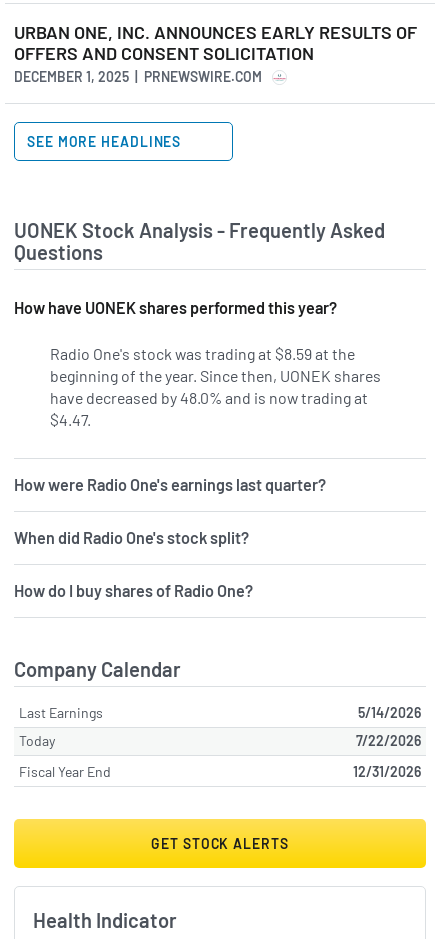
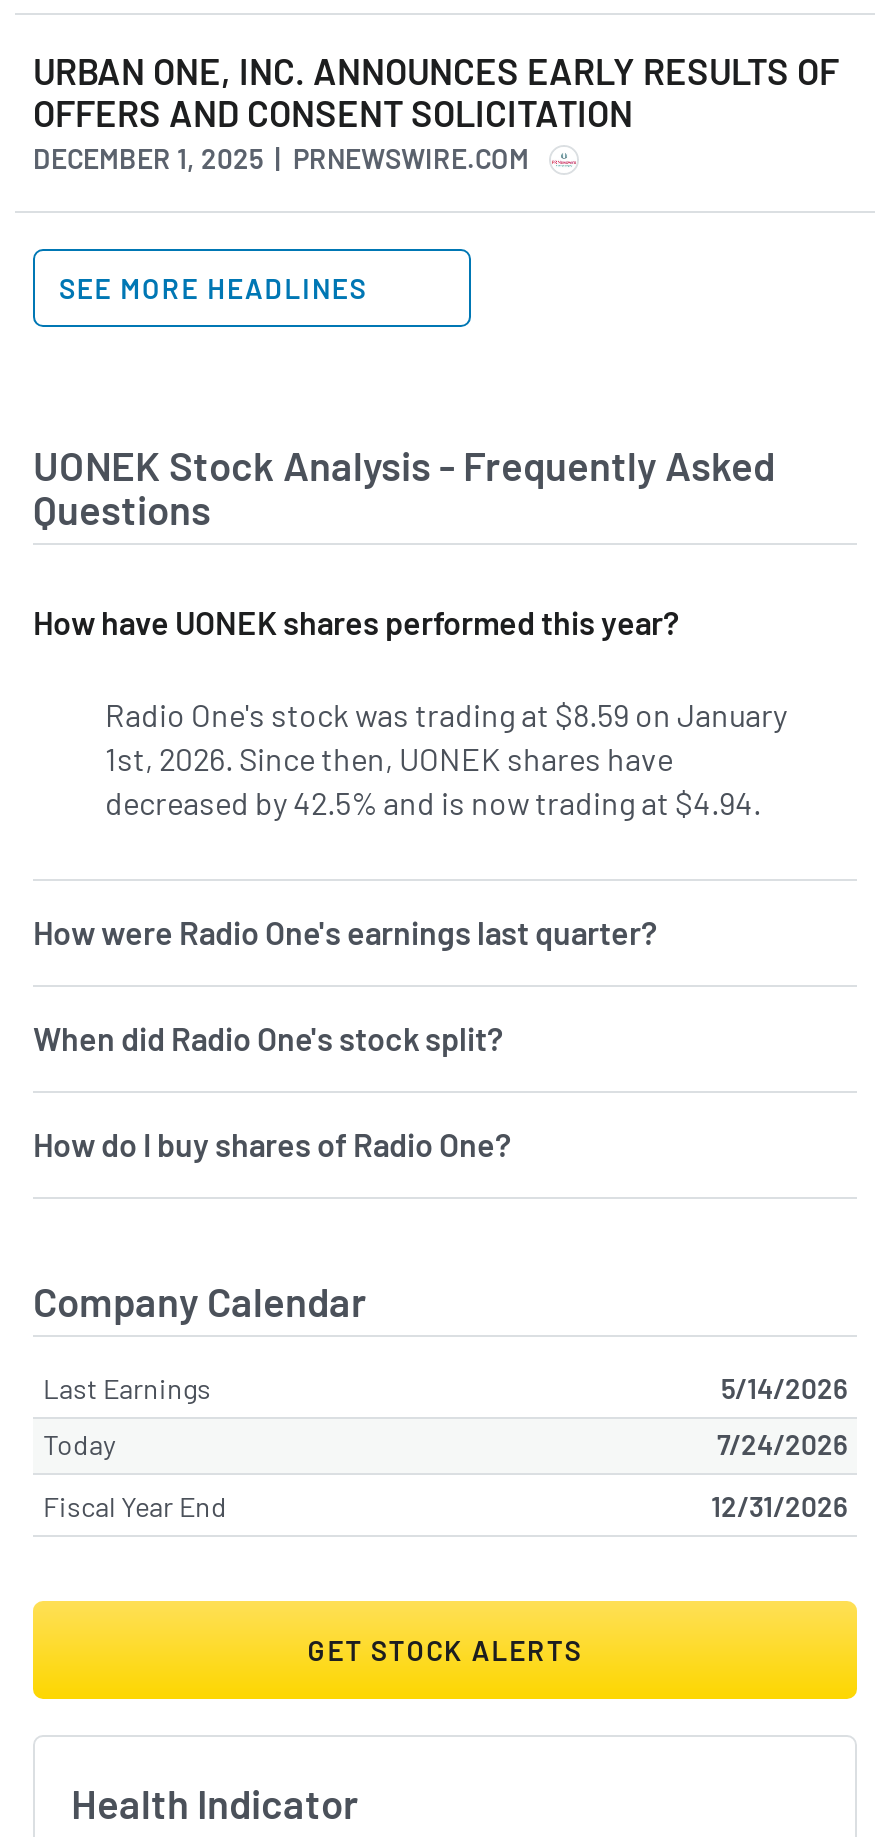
[50,344,381,429] Radio One's stock was trading at $8.59 at the | beginning of the year. Since then, UONEK shares | have decreased by 48.0% and is now trading at | $4.47. -> [105,694,787,820] Radio One's stock was trading at $8.59 on January | 1st, 2026. Since then, UONEK shares have | decreased by 42.5% and is now trading at $4.94.
[356,732,421,749] 7/22/2026 -> [717,1427,847,1461] 7/24/2026

